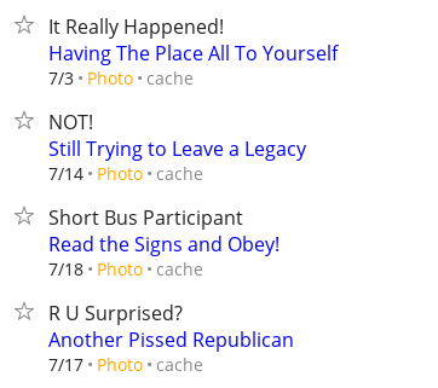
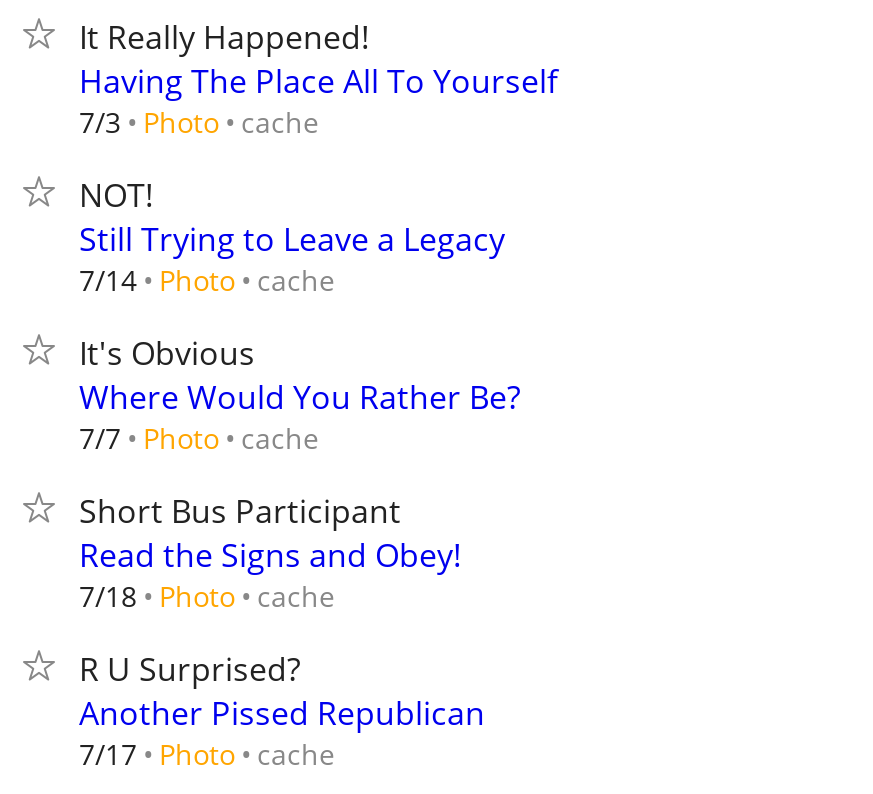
none -> [79,331,521,457] It's Obvious | Where Would You Rather Be? | 7/7 Photo cache

